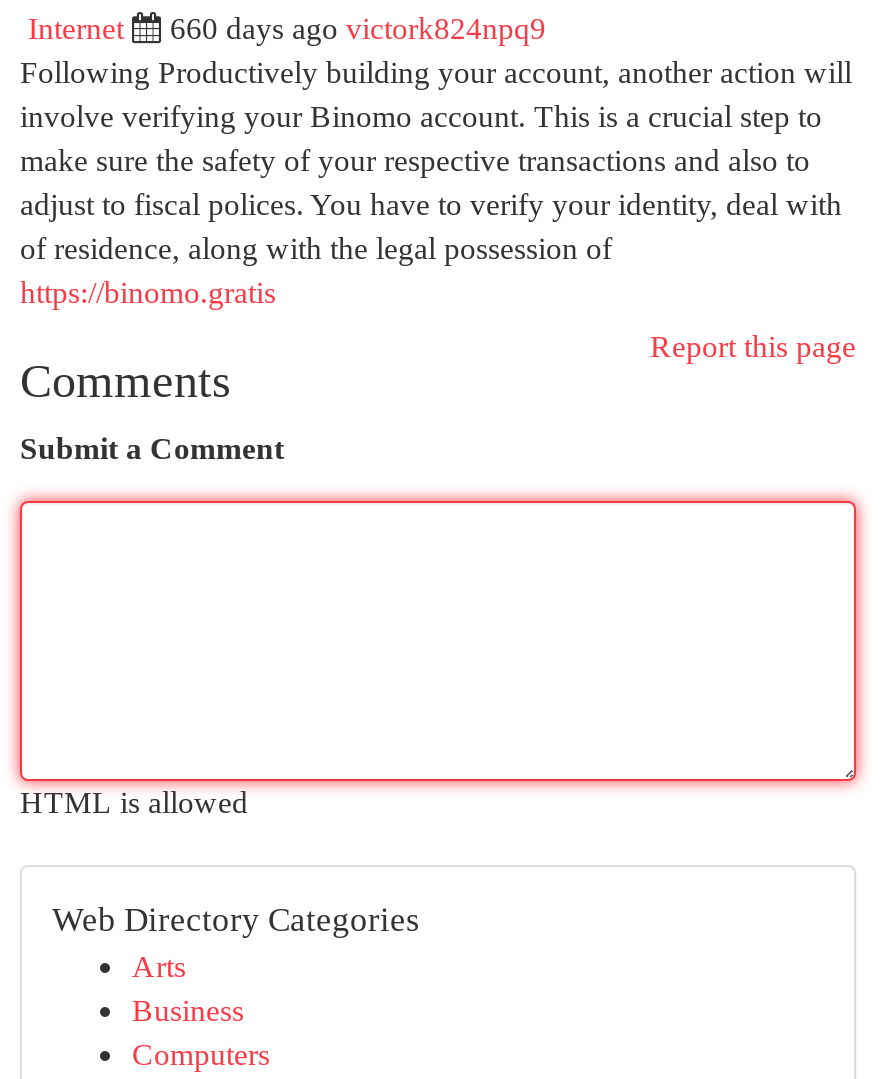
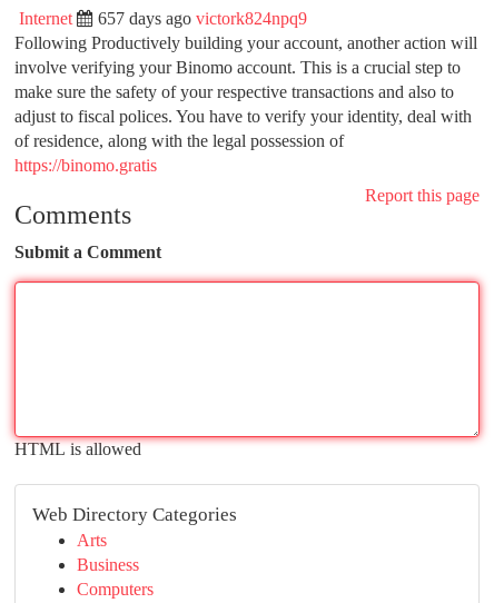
[170,11,546,45] 660 days ago victork824npq9 -> [98,9,307,28] 657 days ago victork824npq9

